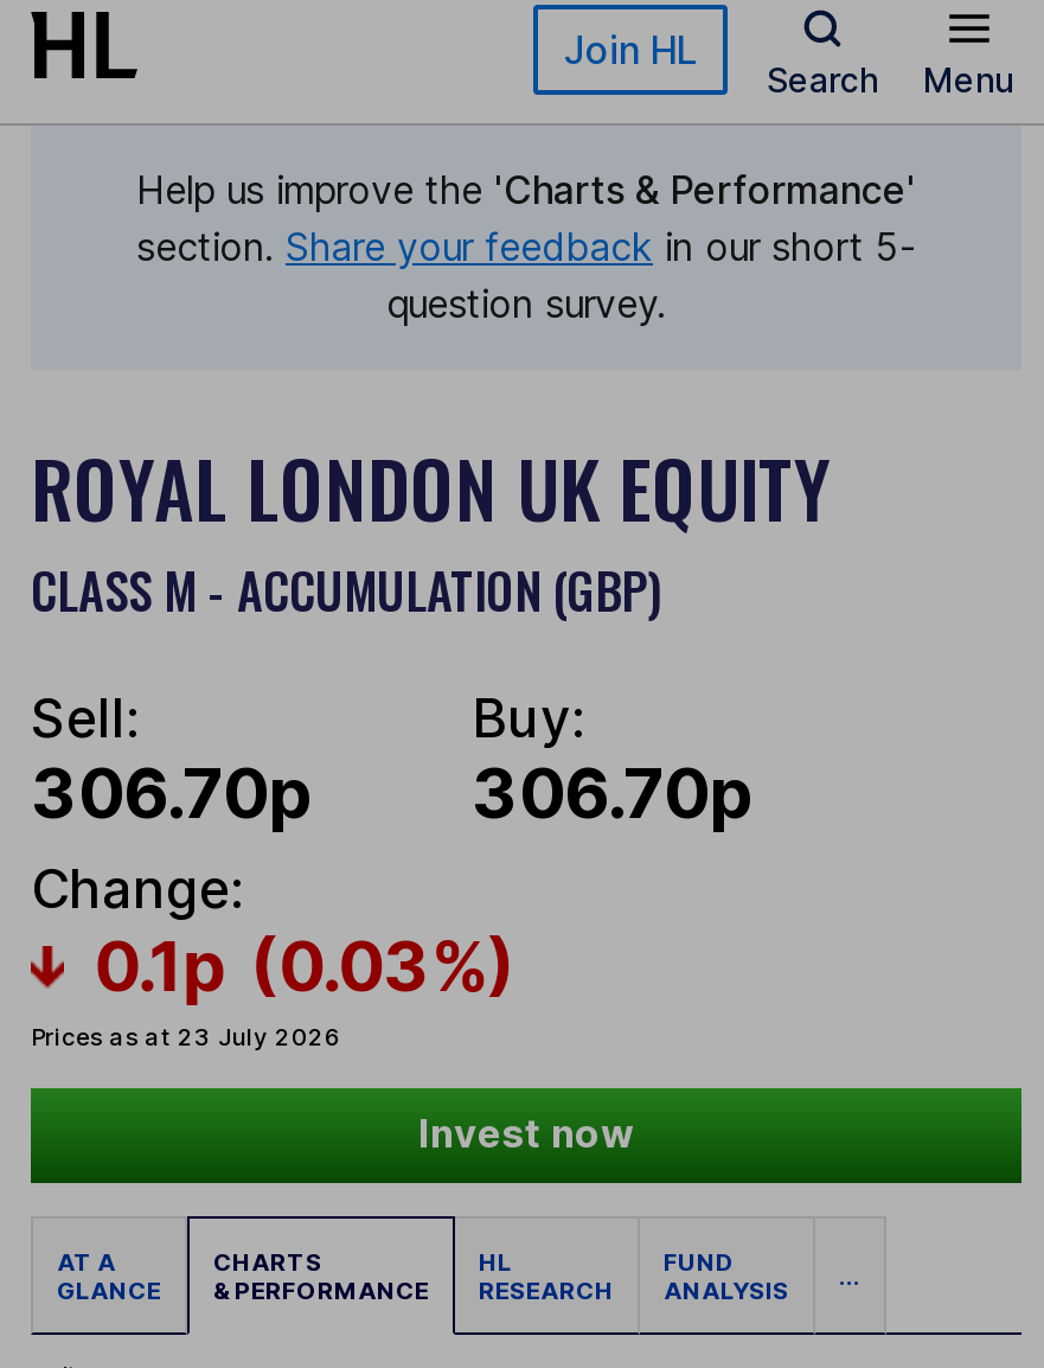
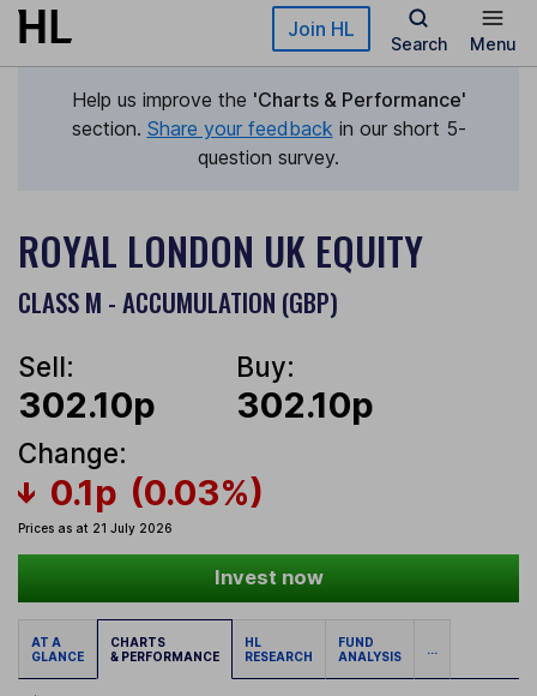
[31,753,313,836] 306.70p -> [18,385,156,427] 302.10p
[472,753,754,836] 306.70p -> [236,385,374,427] 302.10p
[31,1022,341,1050] Prices as at 23 July 2026 -> [18,521,173,535] Prices as at 21 July 2026

